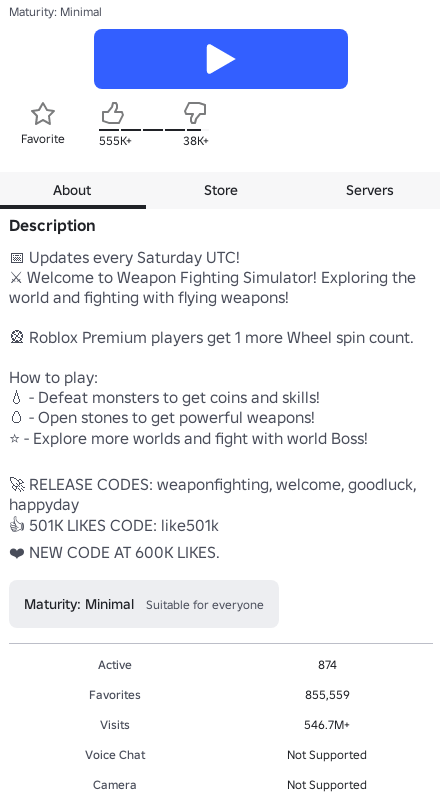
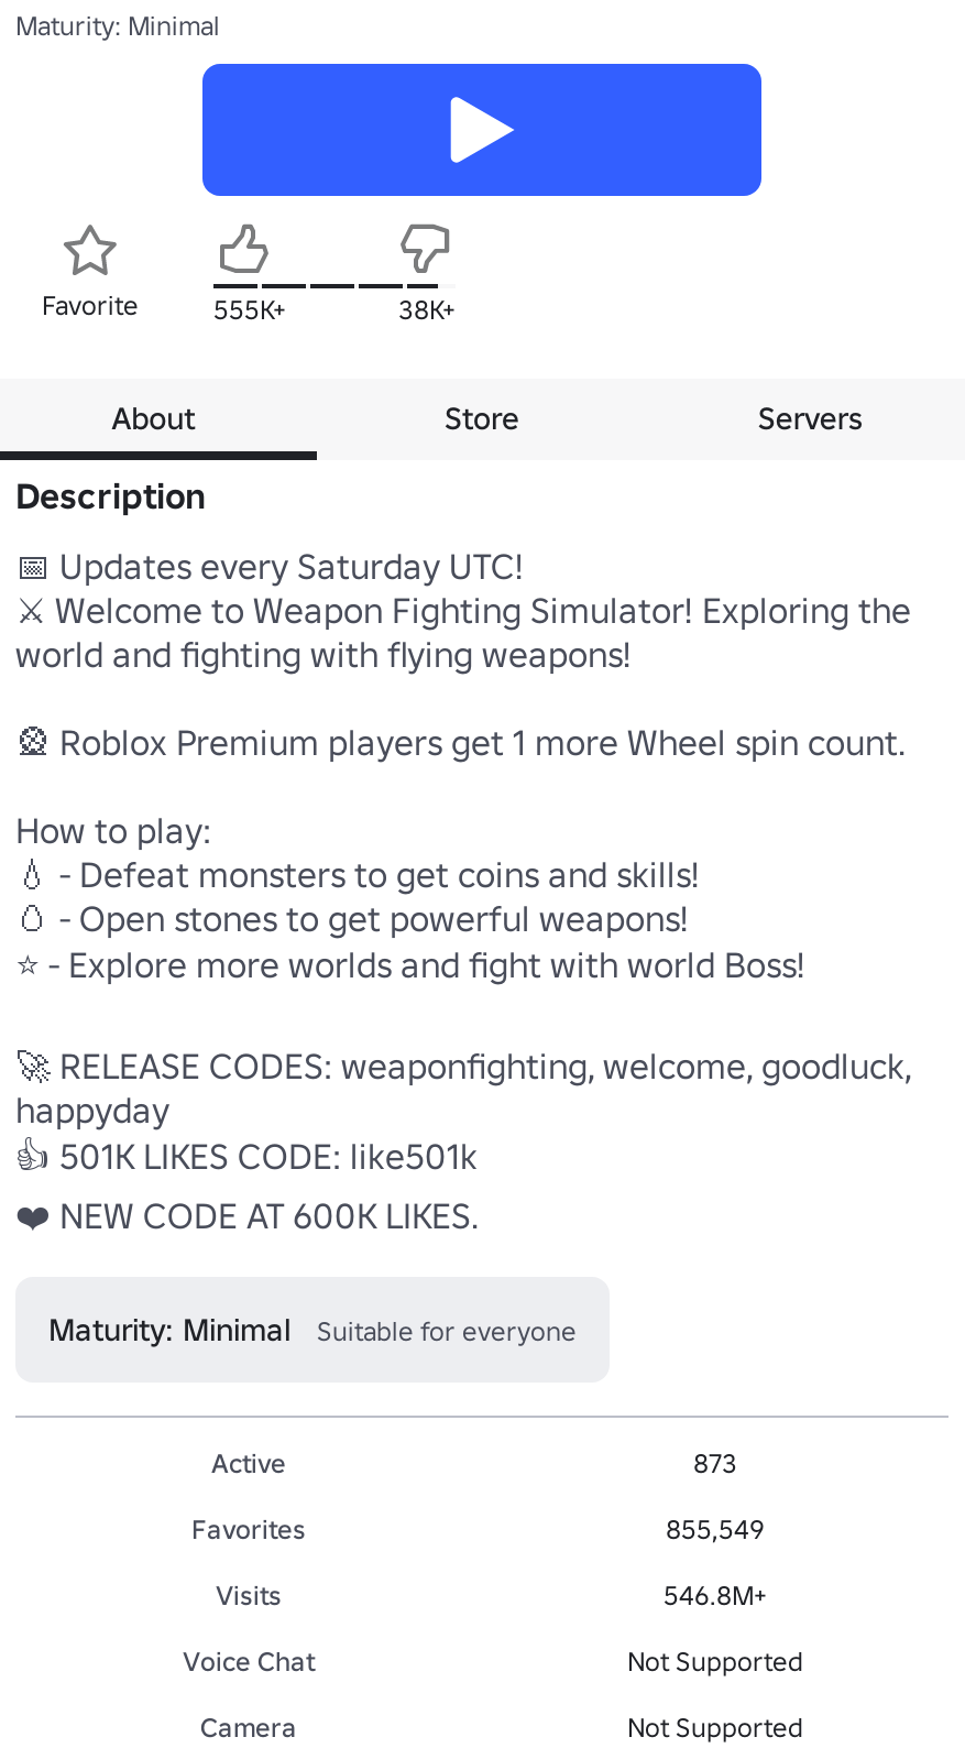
[317,656,336,671] 874 -> [693,1445,737,1478] 873
[304,686,349,701] 855,559 -> [666,1511,765,1544] 855,549
[304,716,350,731] 546.7M+ -> [664,1577,767,1610] 546.8M+

